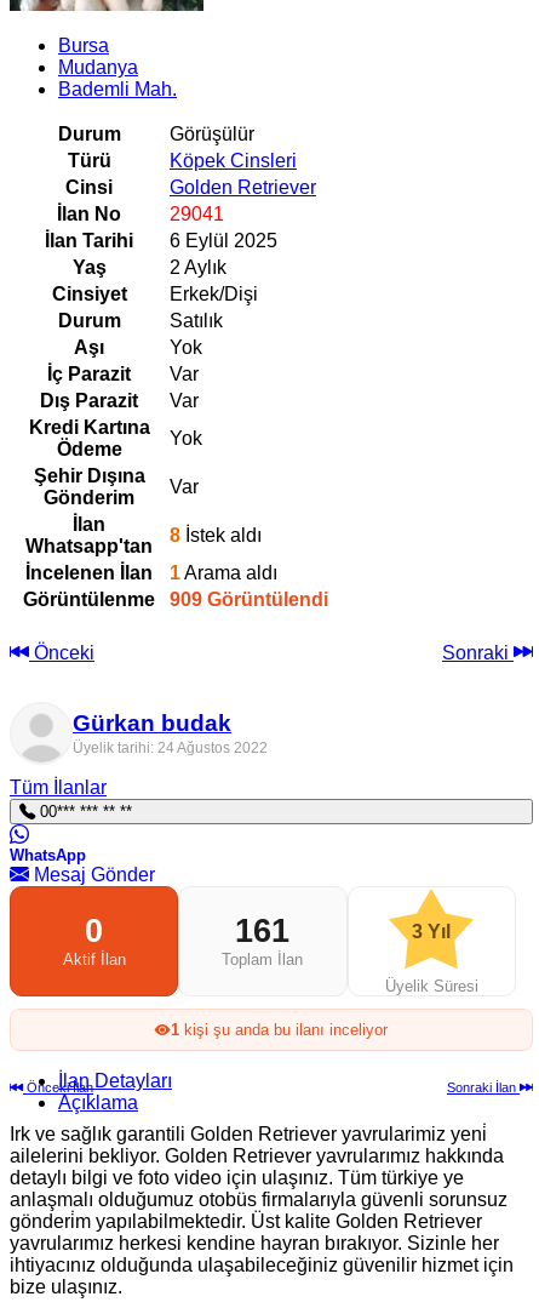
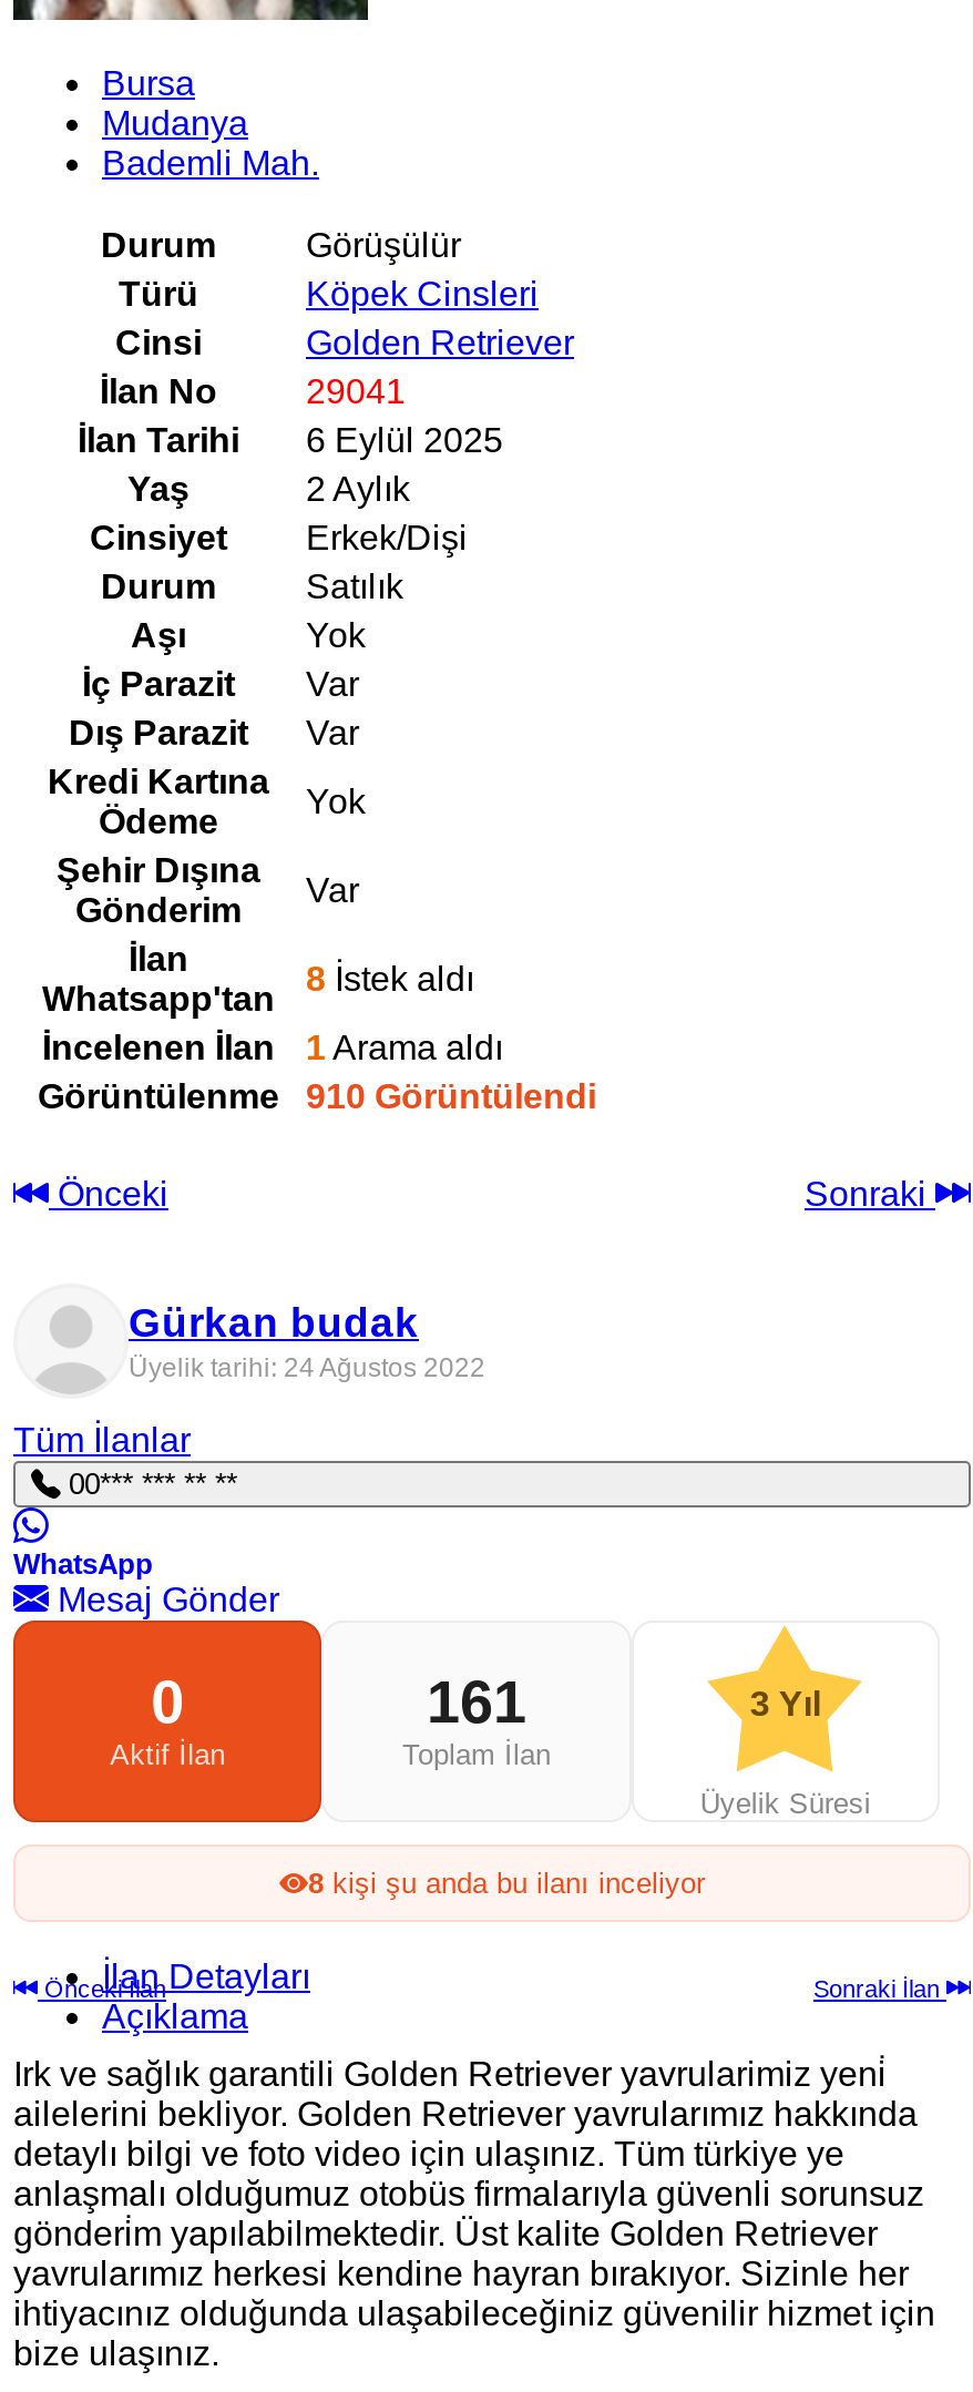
[170,589,328,610] 909 Görüntülendi -> [306,1077,596,1115] 910 Görüntülendi
[171,1021,388,1039] 1 kişi şu anda bu ilanı inceliyor -> [308,1866,705,1900] 8 kişi şu anda bu ilanı inceliyor

